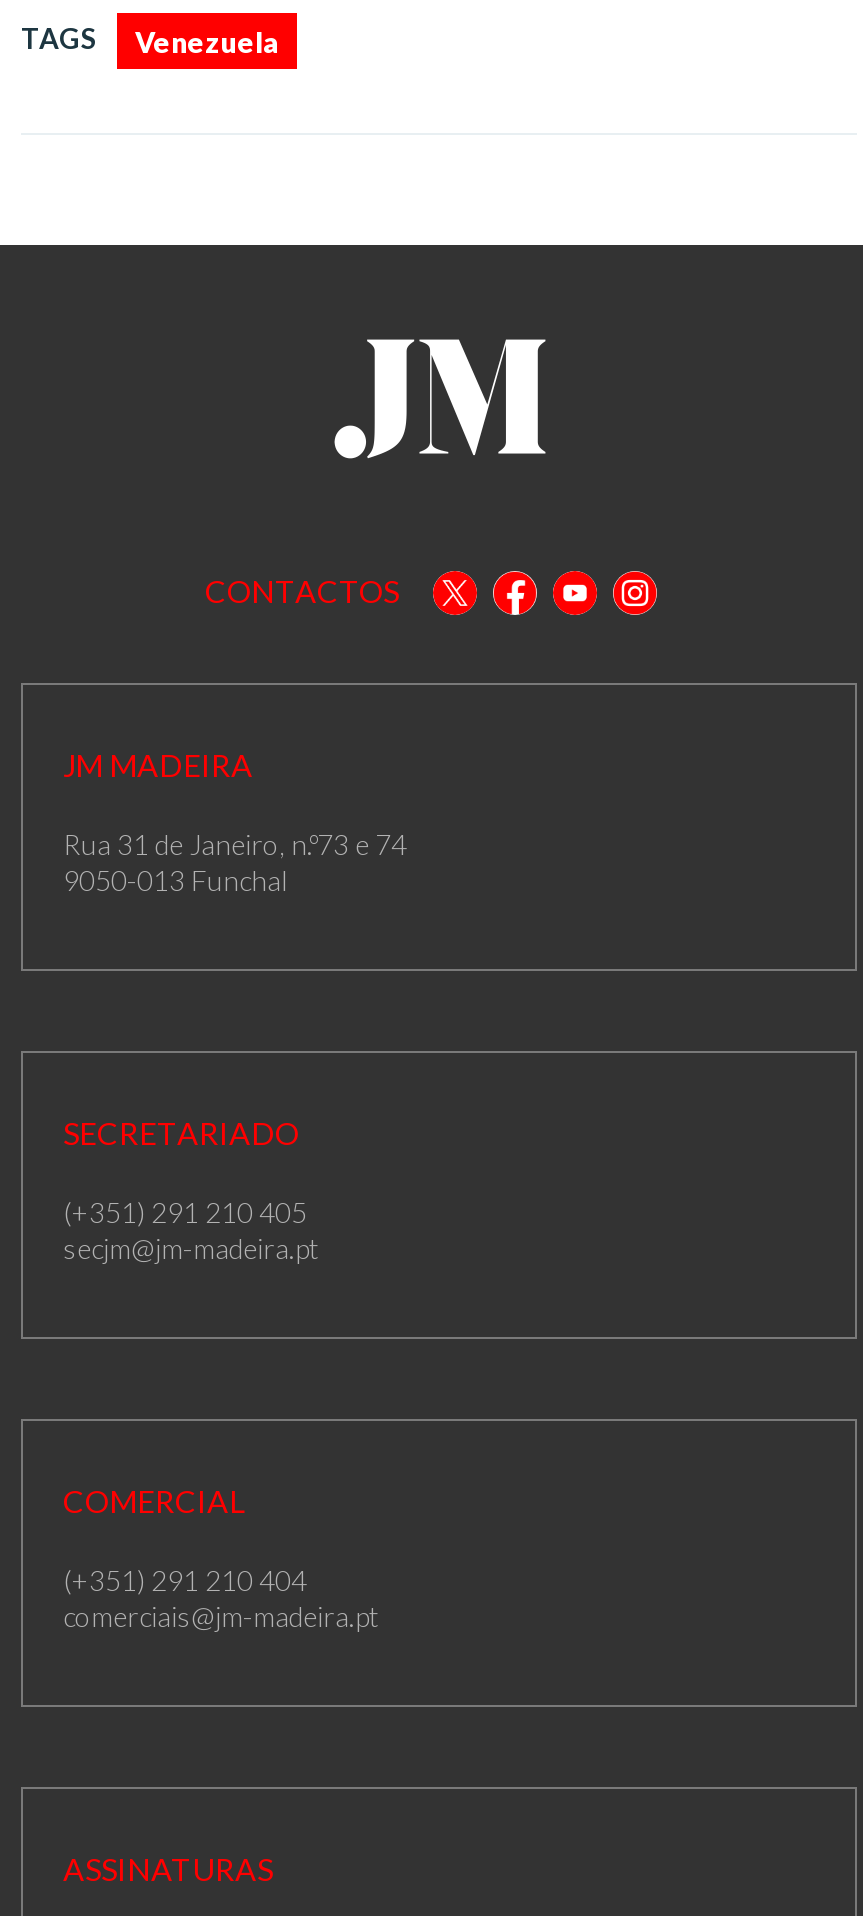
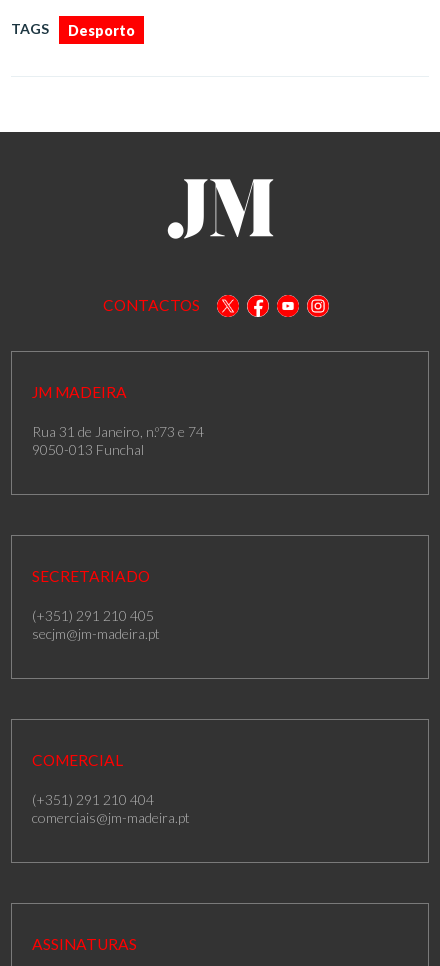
[135,25,279,59] Venezuela -> [68,22,135,39] Desporto

